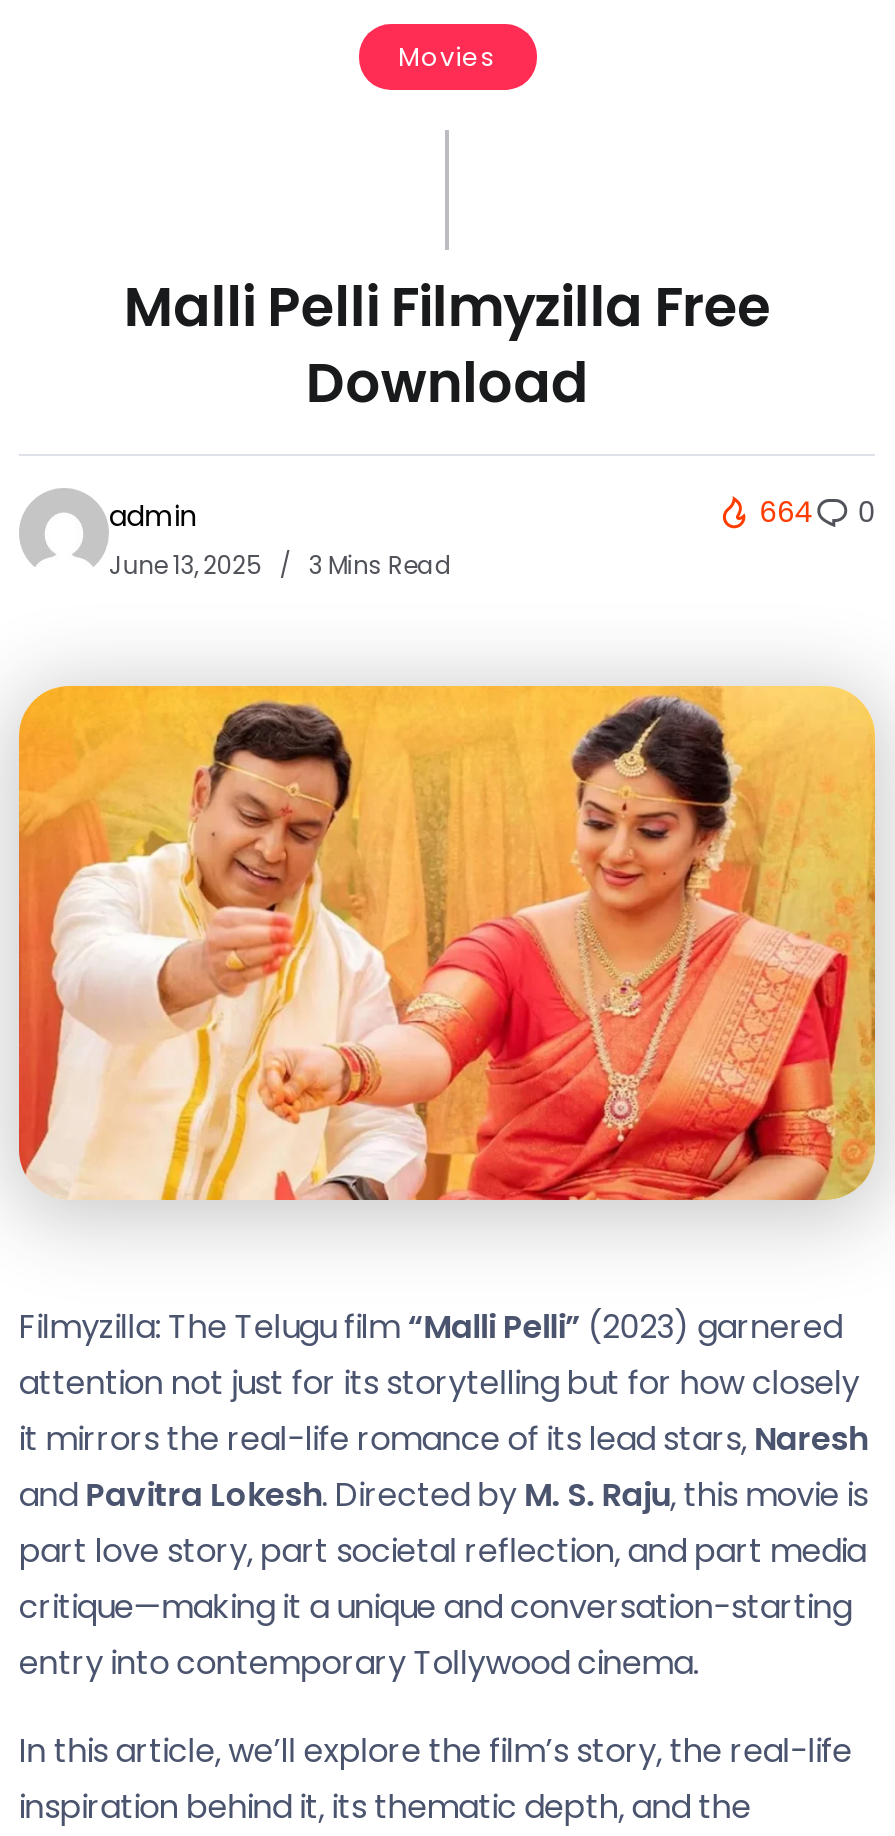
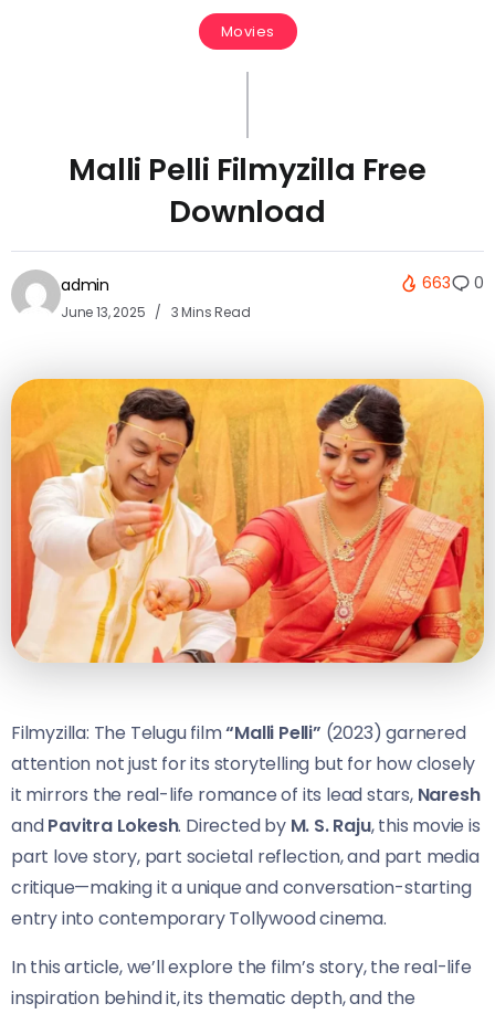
[759,492,875,532] 664 0 -> [422,272,484,294] 663 0

